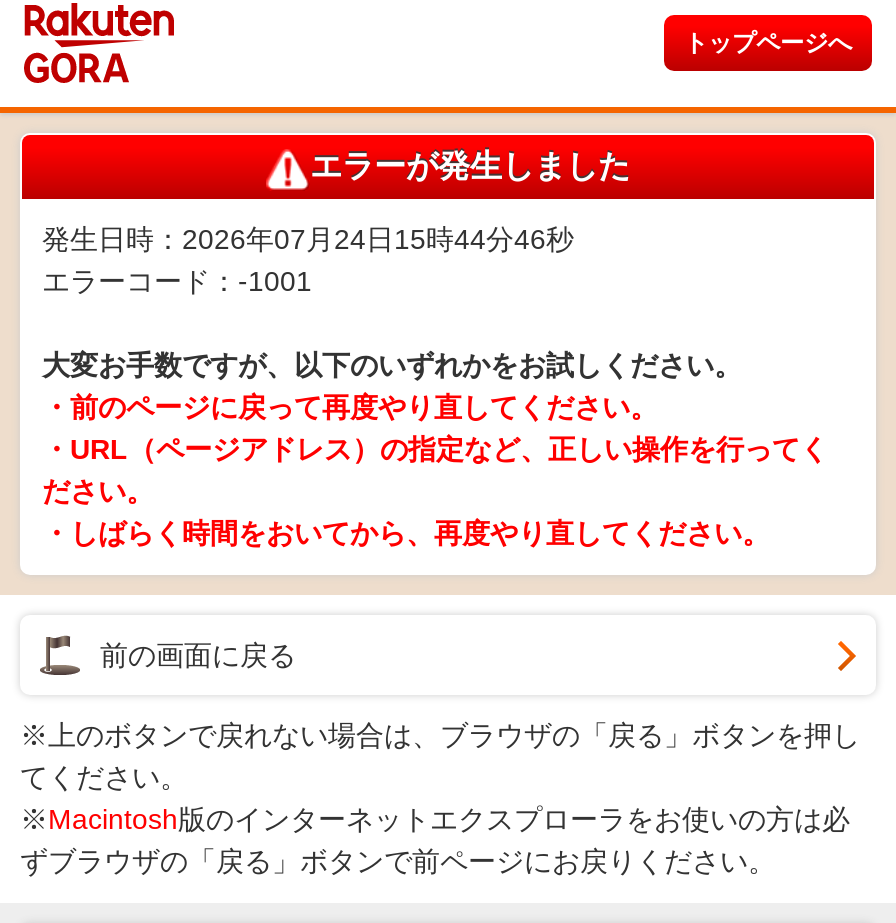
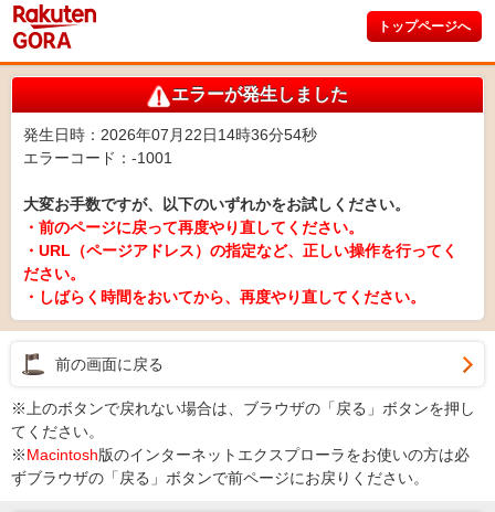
[42,223,574,255] 発生日時：2026年07月24日15時44分46秒 -> [23,126,317,143] 発生日時：2026年07月22日14時36分54秒

